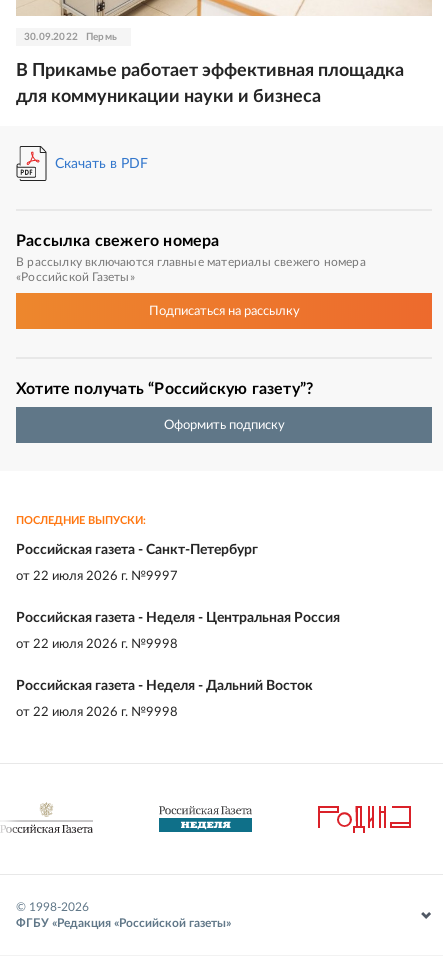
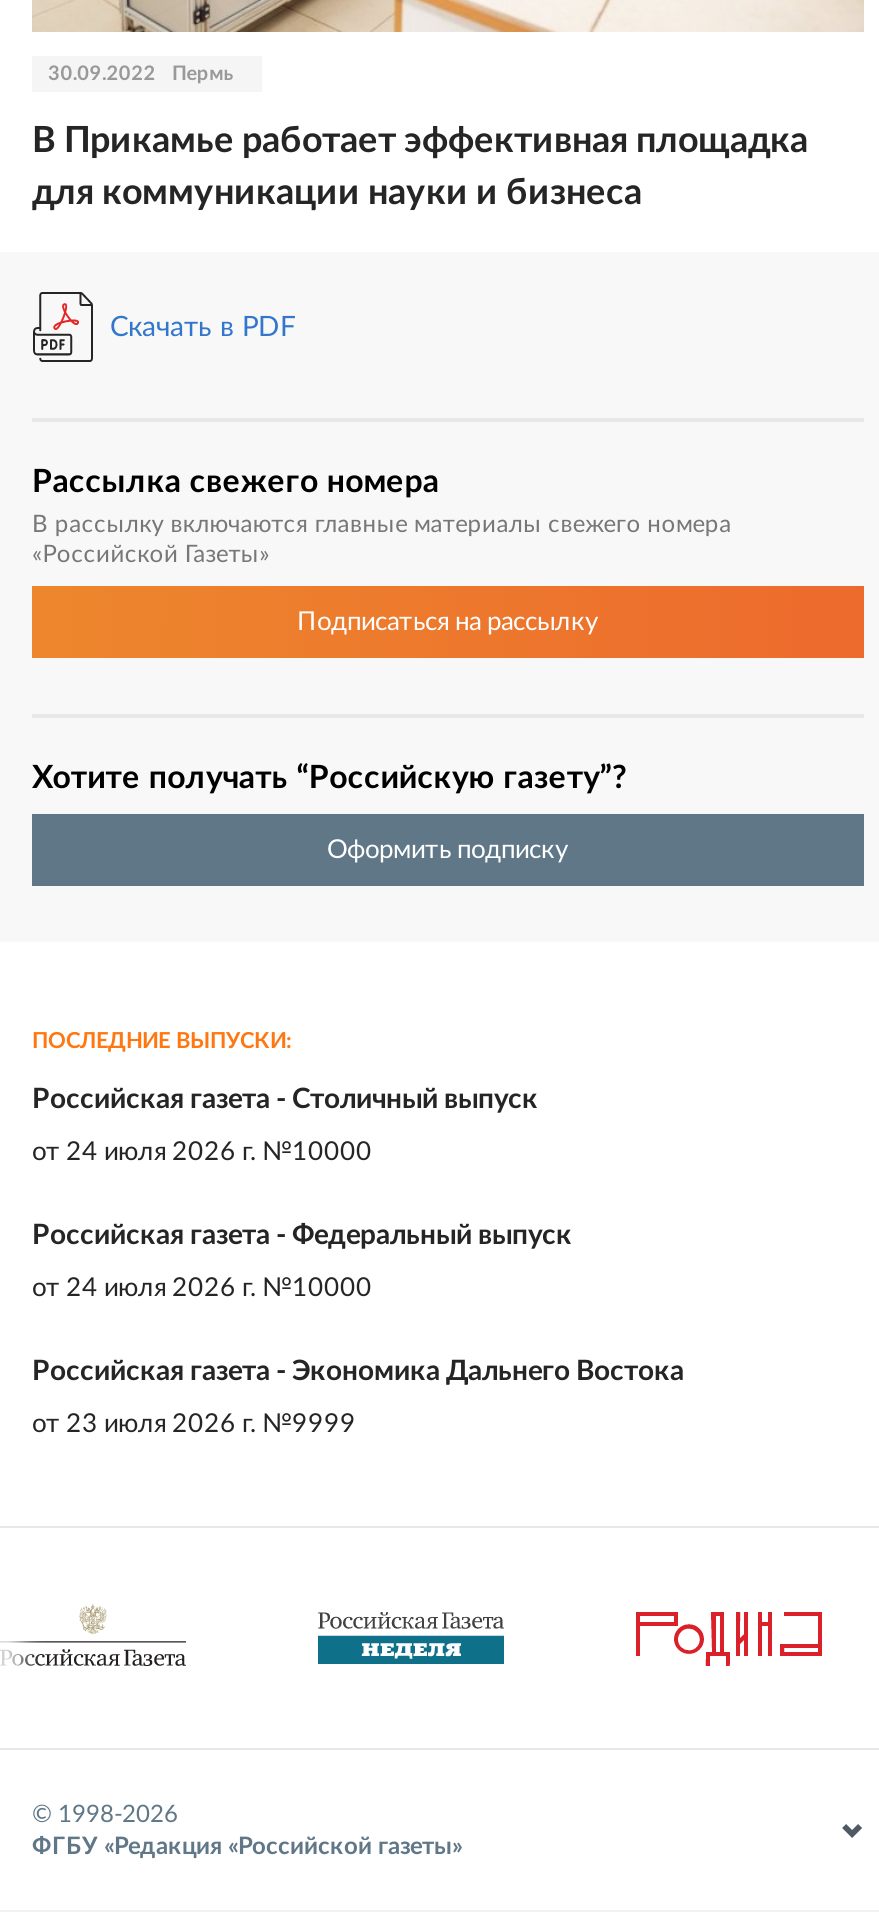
[16,543,258,557] Российская газета - Санкт-Петербург -> [32,1087,538,1115] Российская газета - Столичный выпуск
[16,570,178,583] от 22 июля 2026 г. №9997 -> [32,1141,372,1167] от 24 июля 2026 г. №10000
[16,611,340,625] Российская газета - Неделя - Центральная Россия -> [32,1223,572,1251] Российская газета - Федеральный выпуск
[16,638,178,651] от 22 июля 2026 г. №9998 -> [32,1277,372,1303] от 24 июля 2026 г. №10000
[16,679,313,693] Российская газета - Неделя - Дальний Восток -> [32,1359,684,1387] Российская газета - Экономика Дальнего Востока
[16,706,178,719] от 22 июля 2026 г. №9998 -> [32,1413,356,1439] от 23 июля 2026 г. №9999

